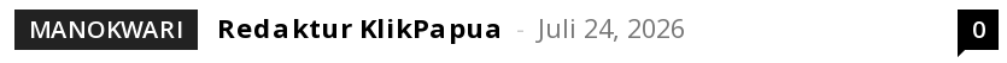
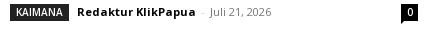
[29,10,685,46] MANOKWARI | Redaktur KlikPapua - Juli 24, 2026 -> [16,4,271,19] KAIMANA | Redaktur KlikPapua - Juli 21, 2026

